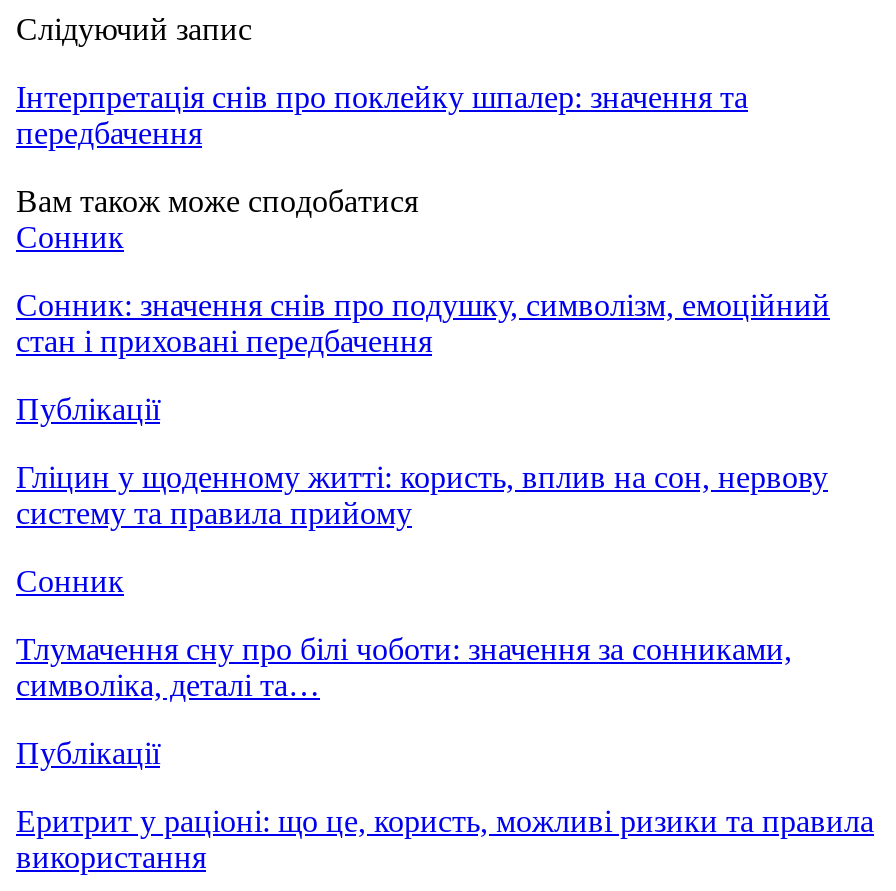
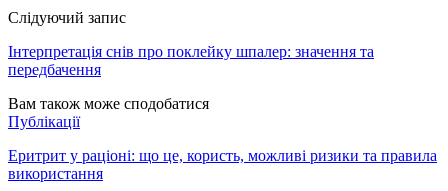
[16,220,830,702] Сонник | Сонник: значення снів про подушку, символізм, емоційний | стан і приховані передбачення | Публікації | Гліцин у щоденному житті: користь, вплив на сон, нервову | систему та правила прийому | Сонник | Тлумачення сну про білі чоботи: значення за сонниками, | символіка, деталі та… -> none

